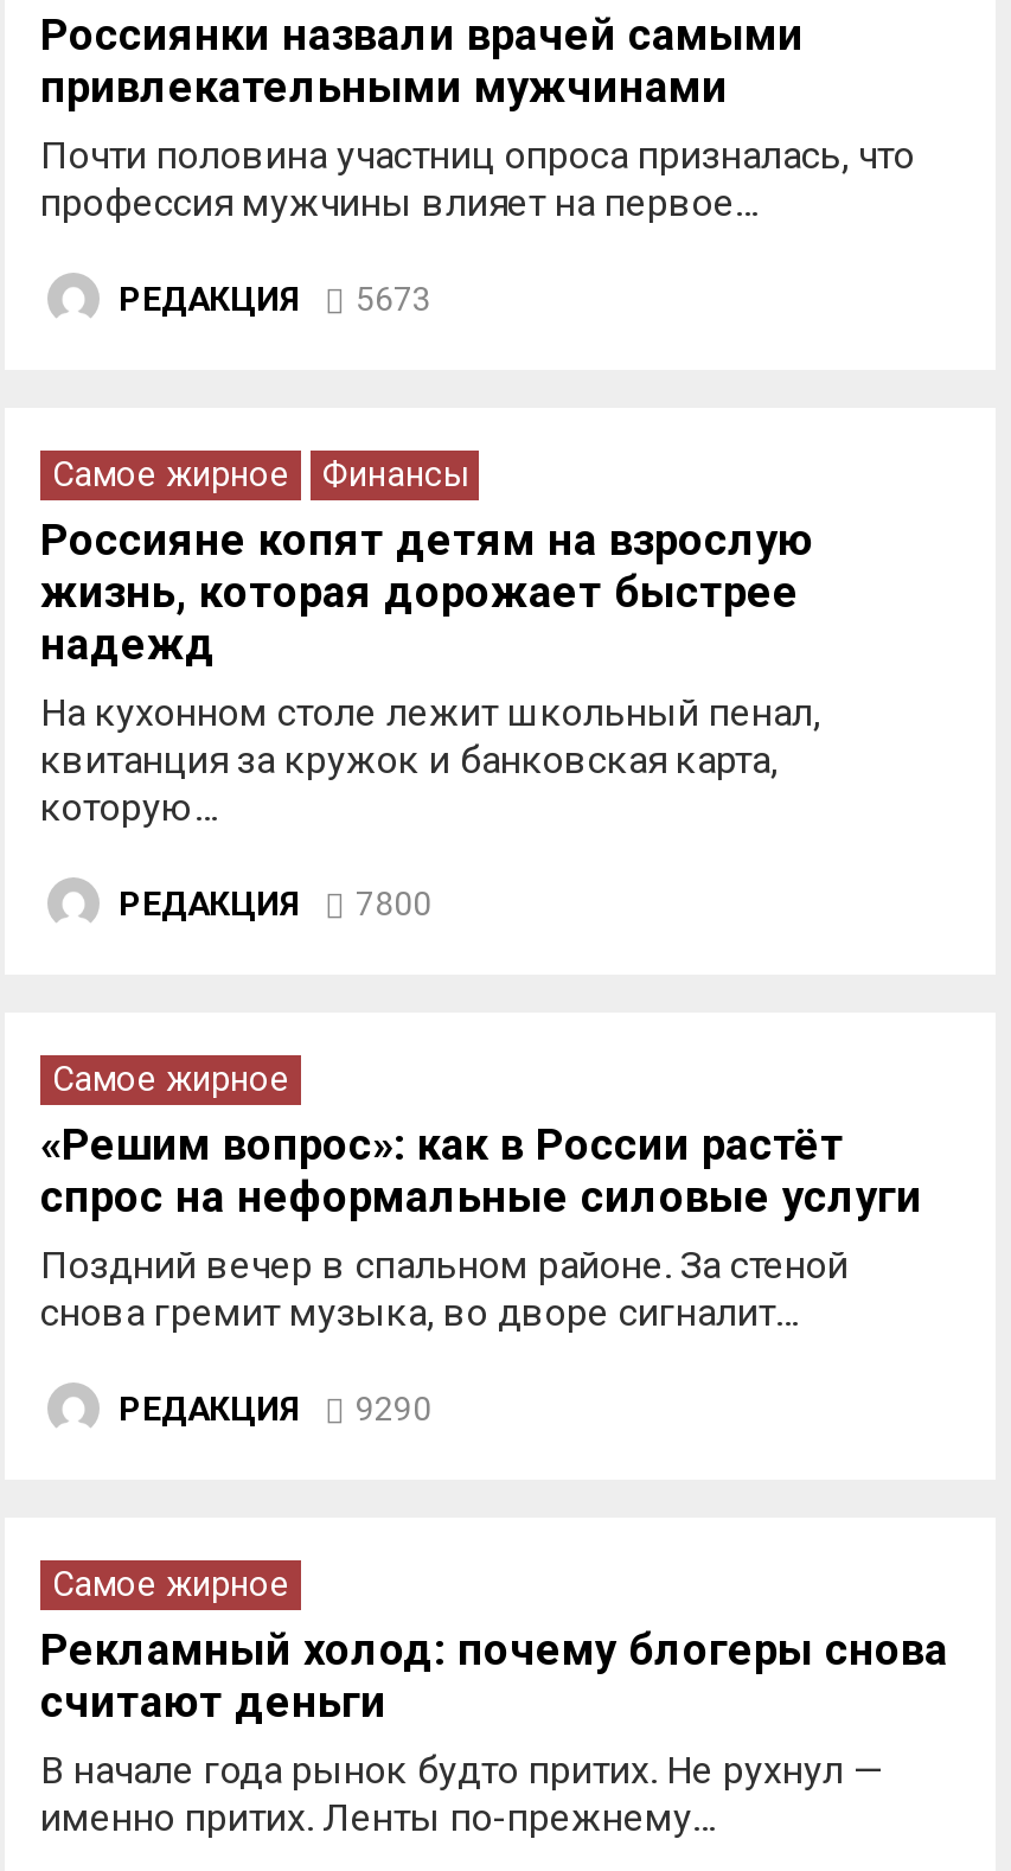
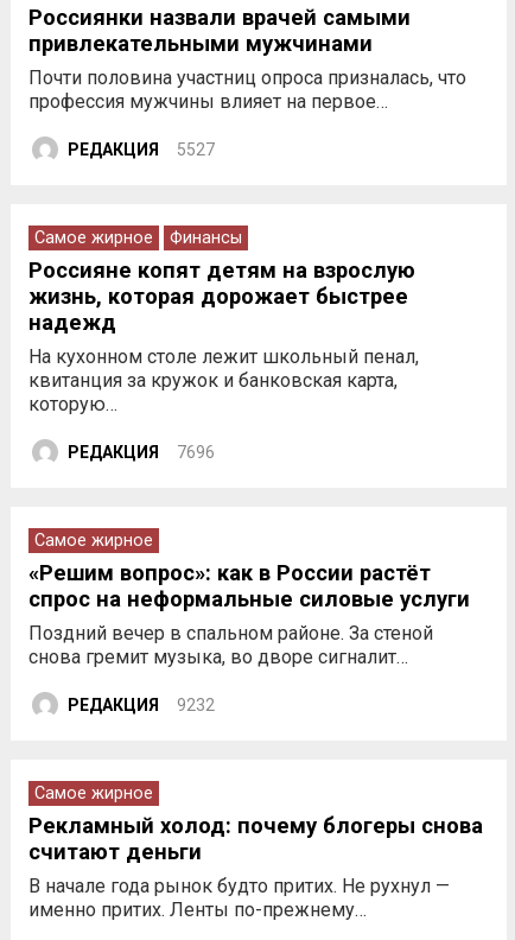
[119,279,431,317] РЕДАКЦИЯ 5673 -> [68,139,215,158] РЕДАКЦИЯ 5527
[119,883,431,921] РЕДАКЦИЯ 7800 -> [68,442,215,461] РЕДАКЦИЯ 7696
[119,1388,431,1426] РЕДАКЦИЯ 9290 -> [68,695,215,714] РЕДАКЦИЯ 9232

